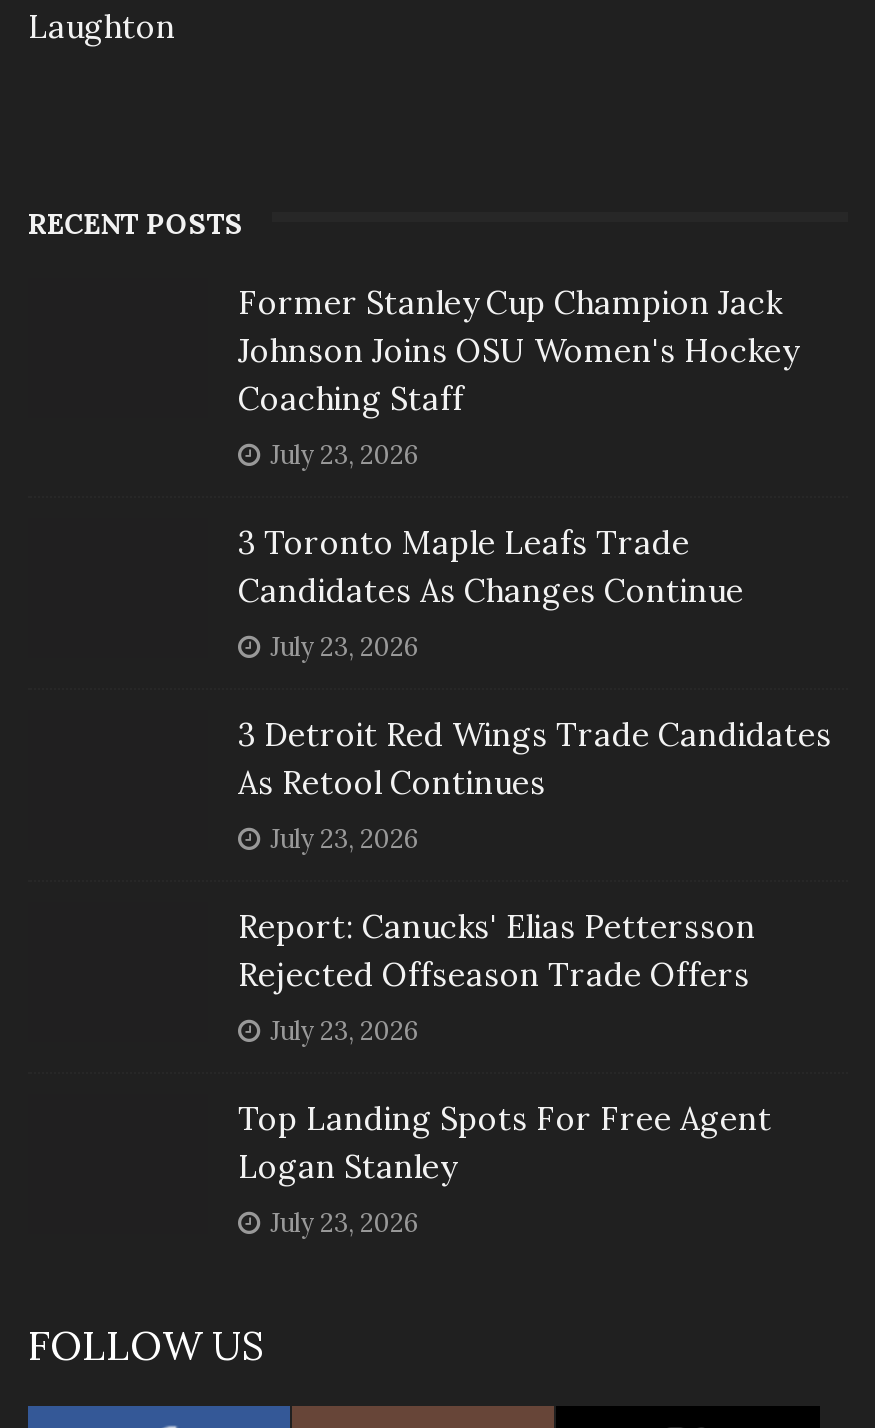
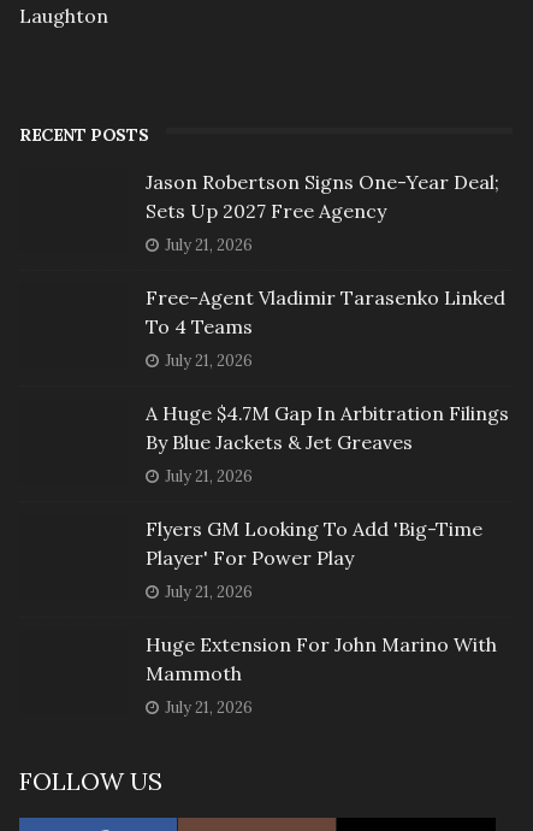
[238,282,798,418] Former Stanley Cup Champion Jack | Johnson Joins OSU Women's Hockey | Coaching Staff -> [146,170,499,223] Jason Robertson Signs One-Year Deal; | Sets Up 2027 Free Agency
[270,438,420,472] July 23, 2026 -> [165,235,253,255] July 21, 2026
[238,522,744,610] 3 Toronto Maple Leafs Trade | Candidates As Changes Continue -> [146,285,505,338] Free-Agent Vladimir Tarasenko Linked | To 4 Teams
[270,630,420,664] July 23, 2026 -> [165,350,253,371] July 21, 2026
[238,714,832,802] 3 Detroit Red Wings Trade Candidates | As Retool Continues -> [146,401,509,454] A Huge $4.7M Gap In Arbitration Filings | By Blue Jackets & Jet Greaves
[270,822,420,856] July 23, 2026 -> [165,466,253,486] July 21, 2026
[238,906,756,994] Report: Canucks' Elias Pettersson | Rejected Offseason Trade Offers -> [146,517,482,570] Flyers GM Looking To Add 'Big-Time | Player' For Power Play
[270,1014,420,1048] July 23, 2026 -> [165,582,253,602] July 21, 2026
[238,1098,772,1186] Top Landing Spots For Free Agent | Logan Stanley -> [146,632,497,685] Huge Extension For John Marino With | Mammoth
[270,1206,420,1240] July 23, 2026 -> [165,697,253,718] July 21, 2026

